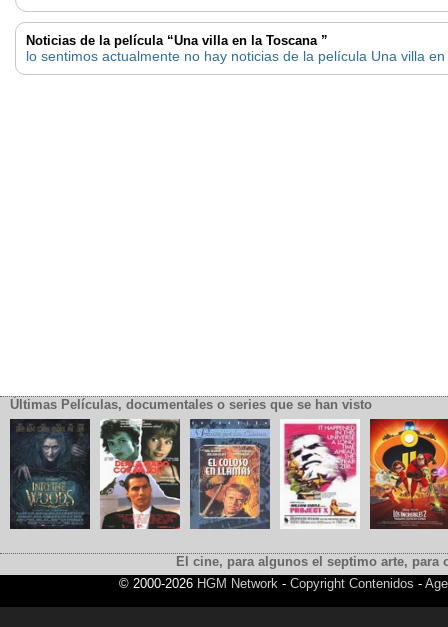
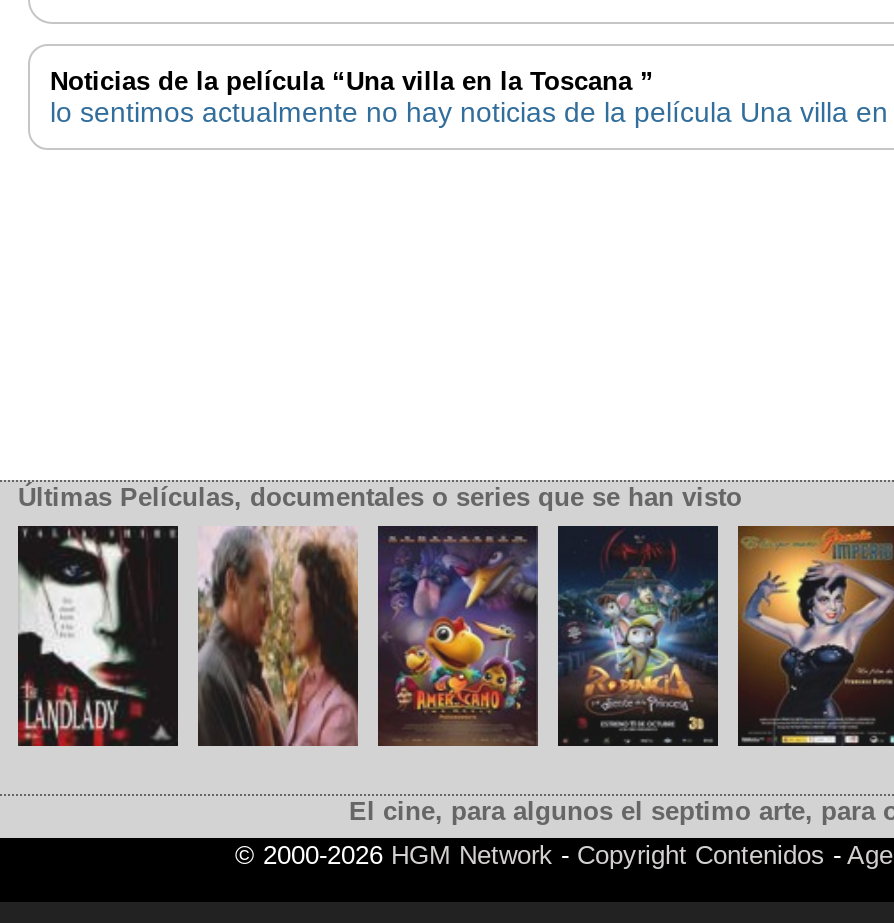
[9,421,89,530] [image] -> [16,530,174,748] [image]
[100,419,181,529] [image] -> [196,526,360,748] [image]
[190,419,270,529] [image] -> [376,526,540,748] [image]
[280,419,360,529] [image] -> [556,524,720,748] [image]
[369,419,445,529] [image] -> [736,526,888,746] [image]

